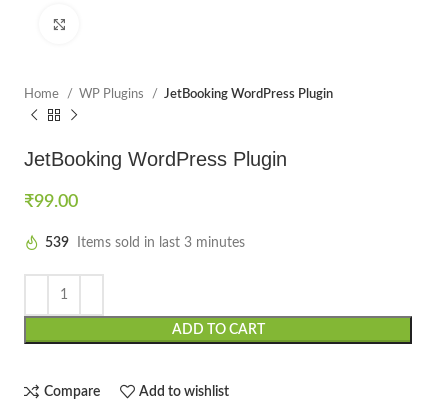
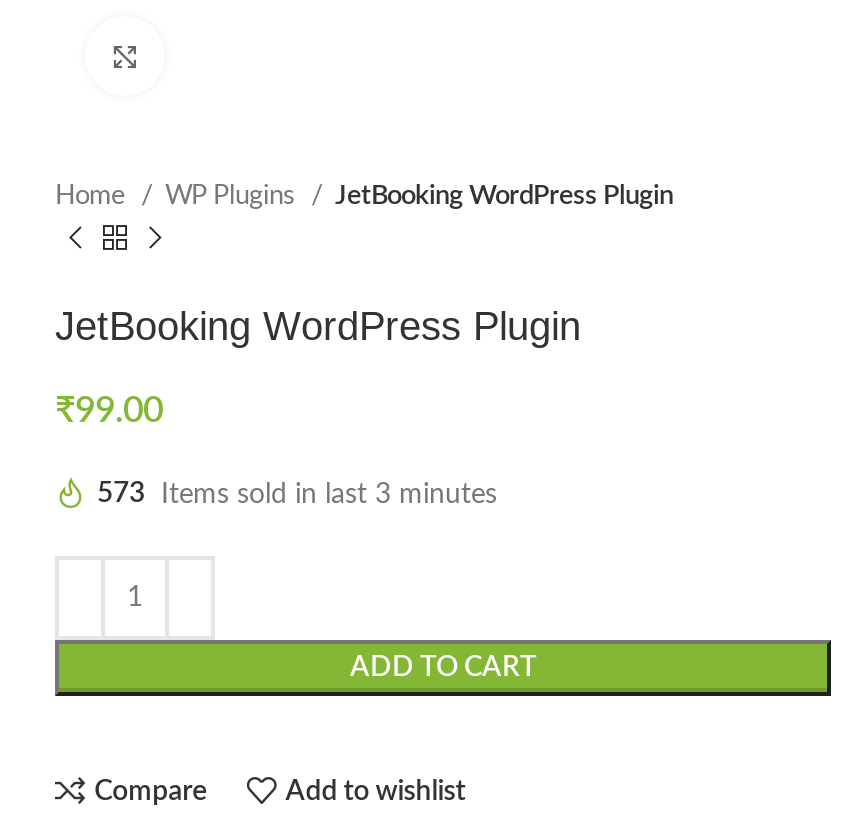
[45,236,245,250] 539 Items sold in last 3 minutes -> [97,481,497,509] 573 Items sold in last 3 minutes

